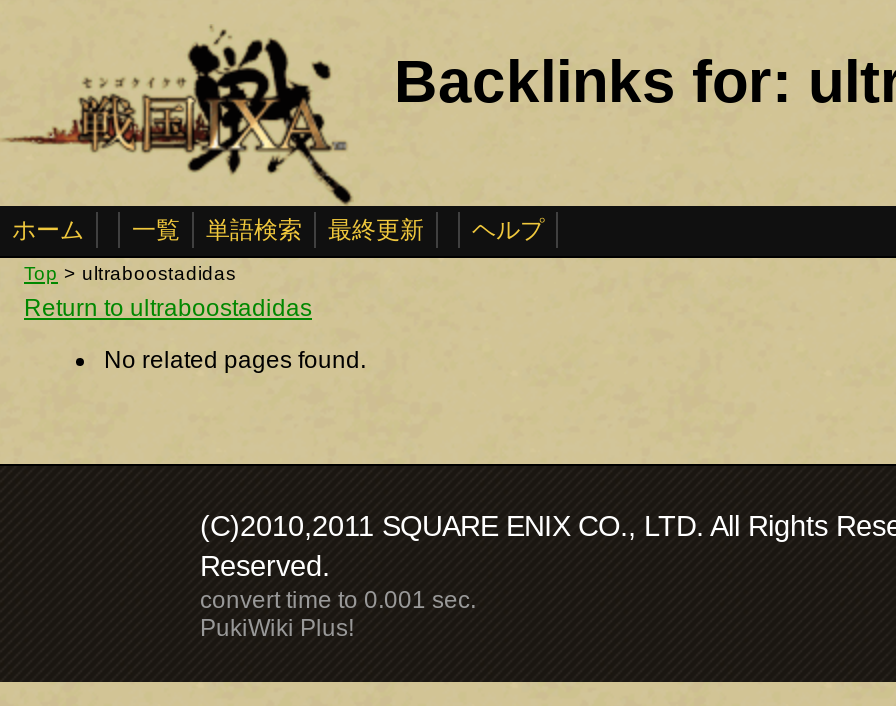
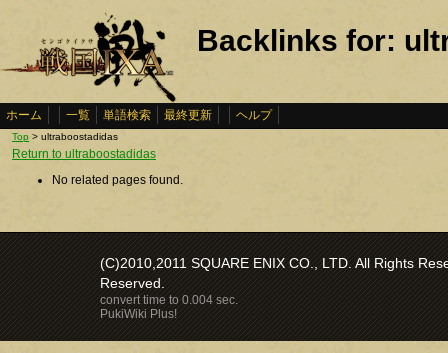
[200,586,476,614] convert time to 0.001 sec. -> [100,293,238,307] convert time to 0.004 sec.

